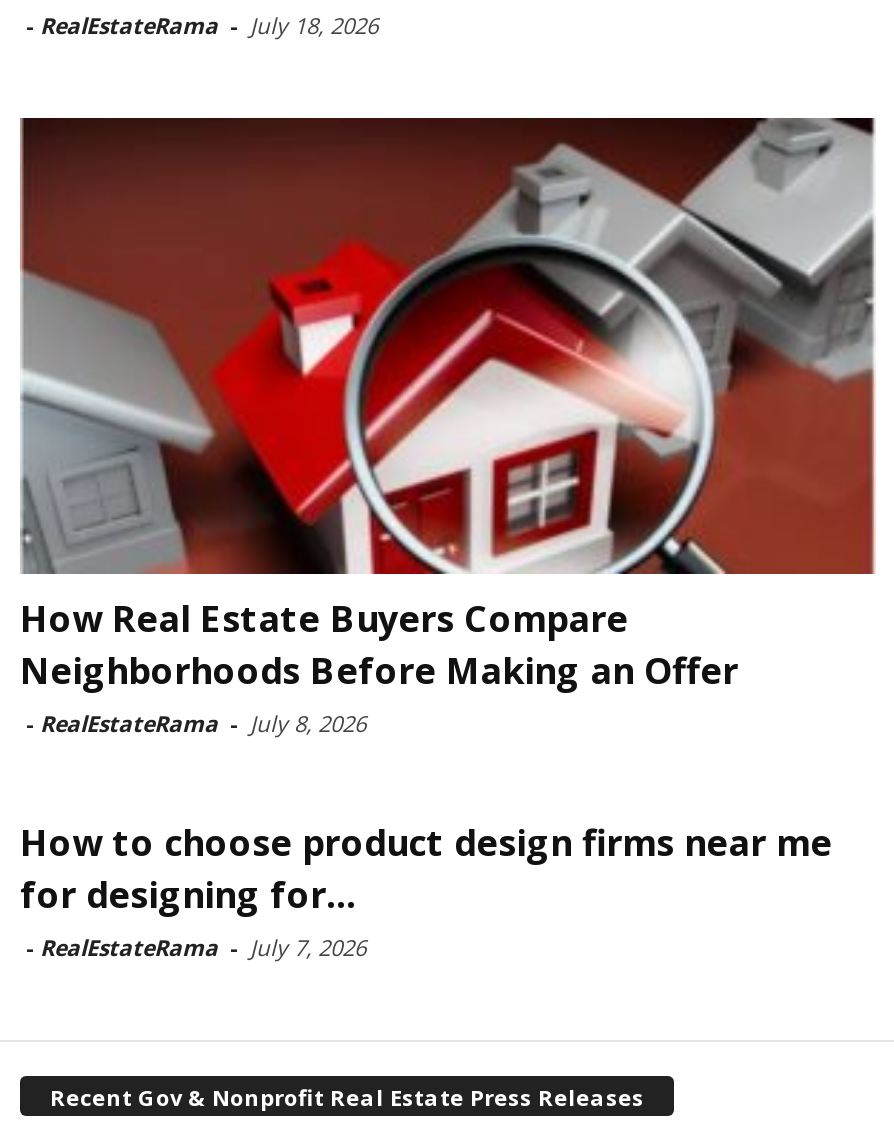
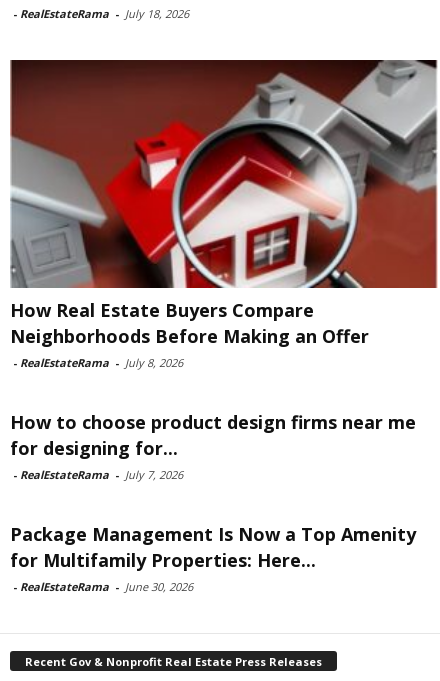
none -> [10,522,416,594] Package Management Is Now a Top Amenity | for Multifamily Properties: Here... | - RealEstateRama - June 30, 2026

